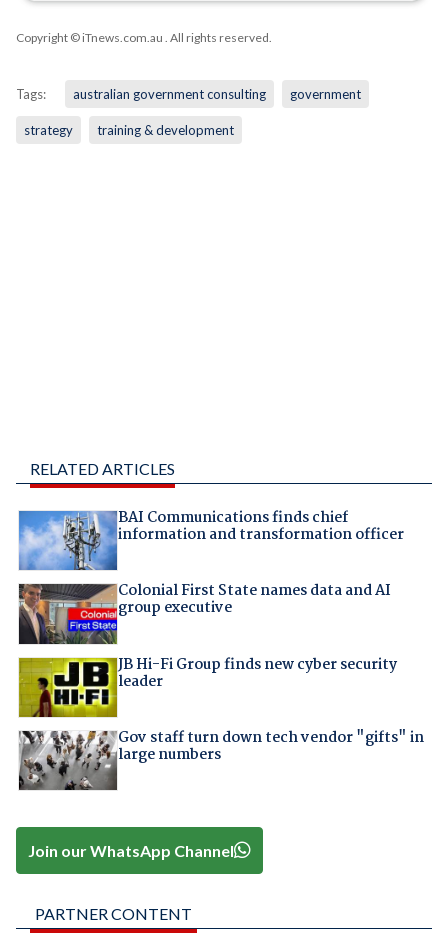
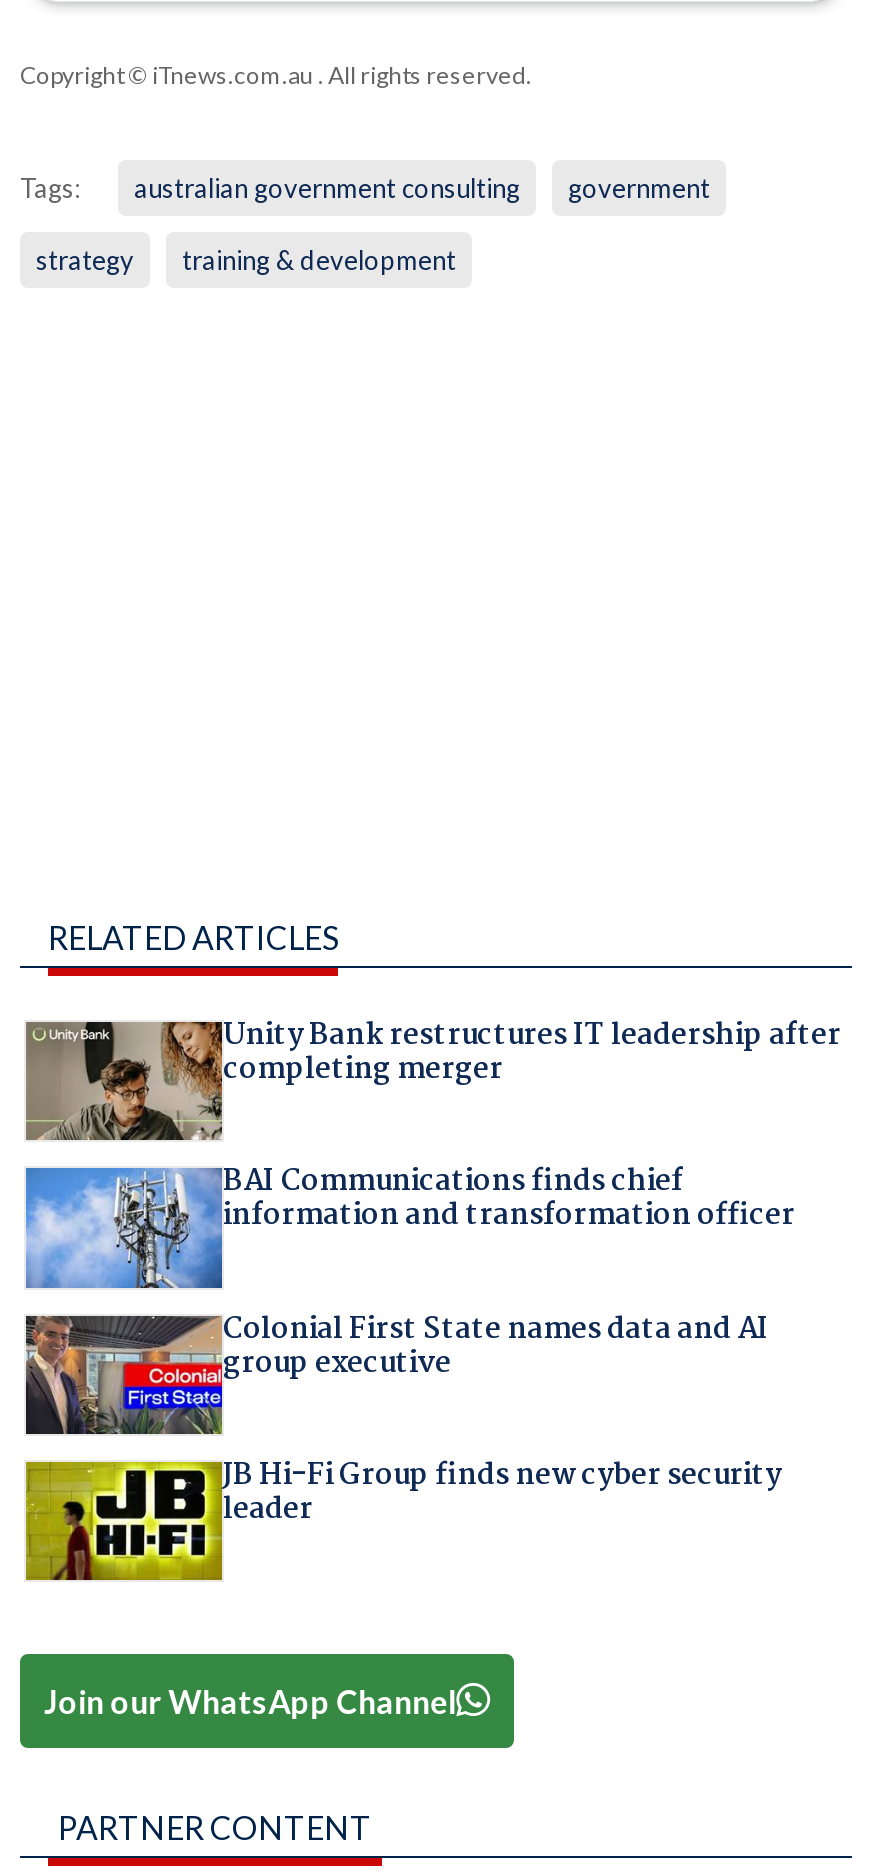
none -> [24,1012,841,1142] [image] | Unity Bank restructures IT leadership after | completing merger
moved [18,506,403,694] -> [24,1158,795,1534]: [image] | BAI Communications finds chief | information and transformation officer | Colonial First State names data and AI | group executive | JB Hi-Fi Group finds new cyber security | leader
[18,726,423,791] [image] | Gov staff turn down tech vendor "gifts" in | large numbers -> none

